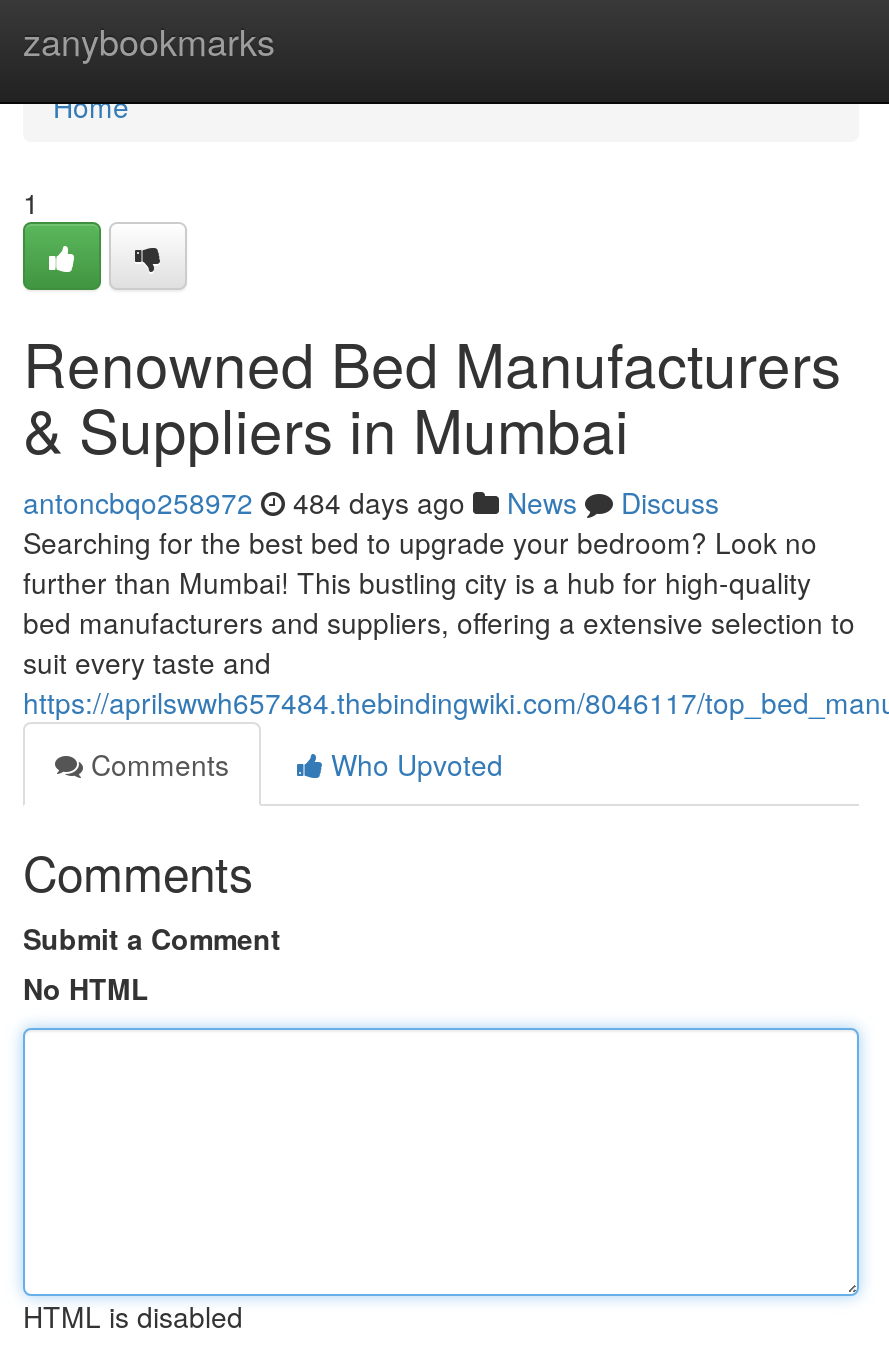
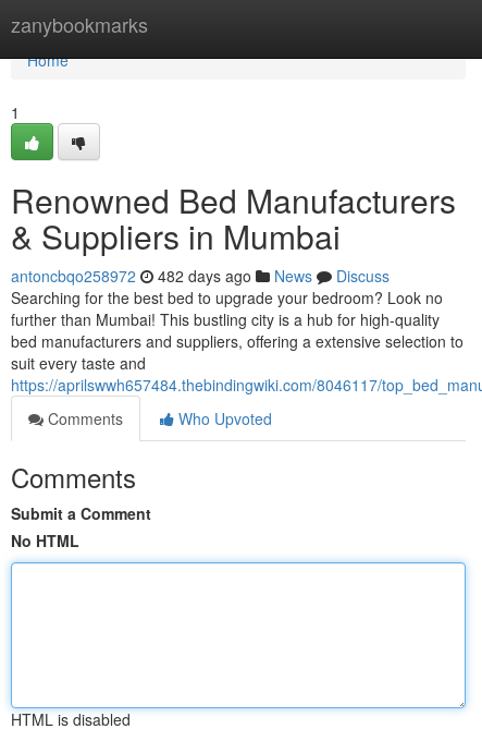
[23,482,719,522] antoncbqo258972 484 days ago News Discuss -> [11,265,390,287] antoncbqo258972 482 days ago News Discuss

